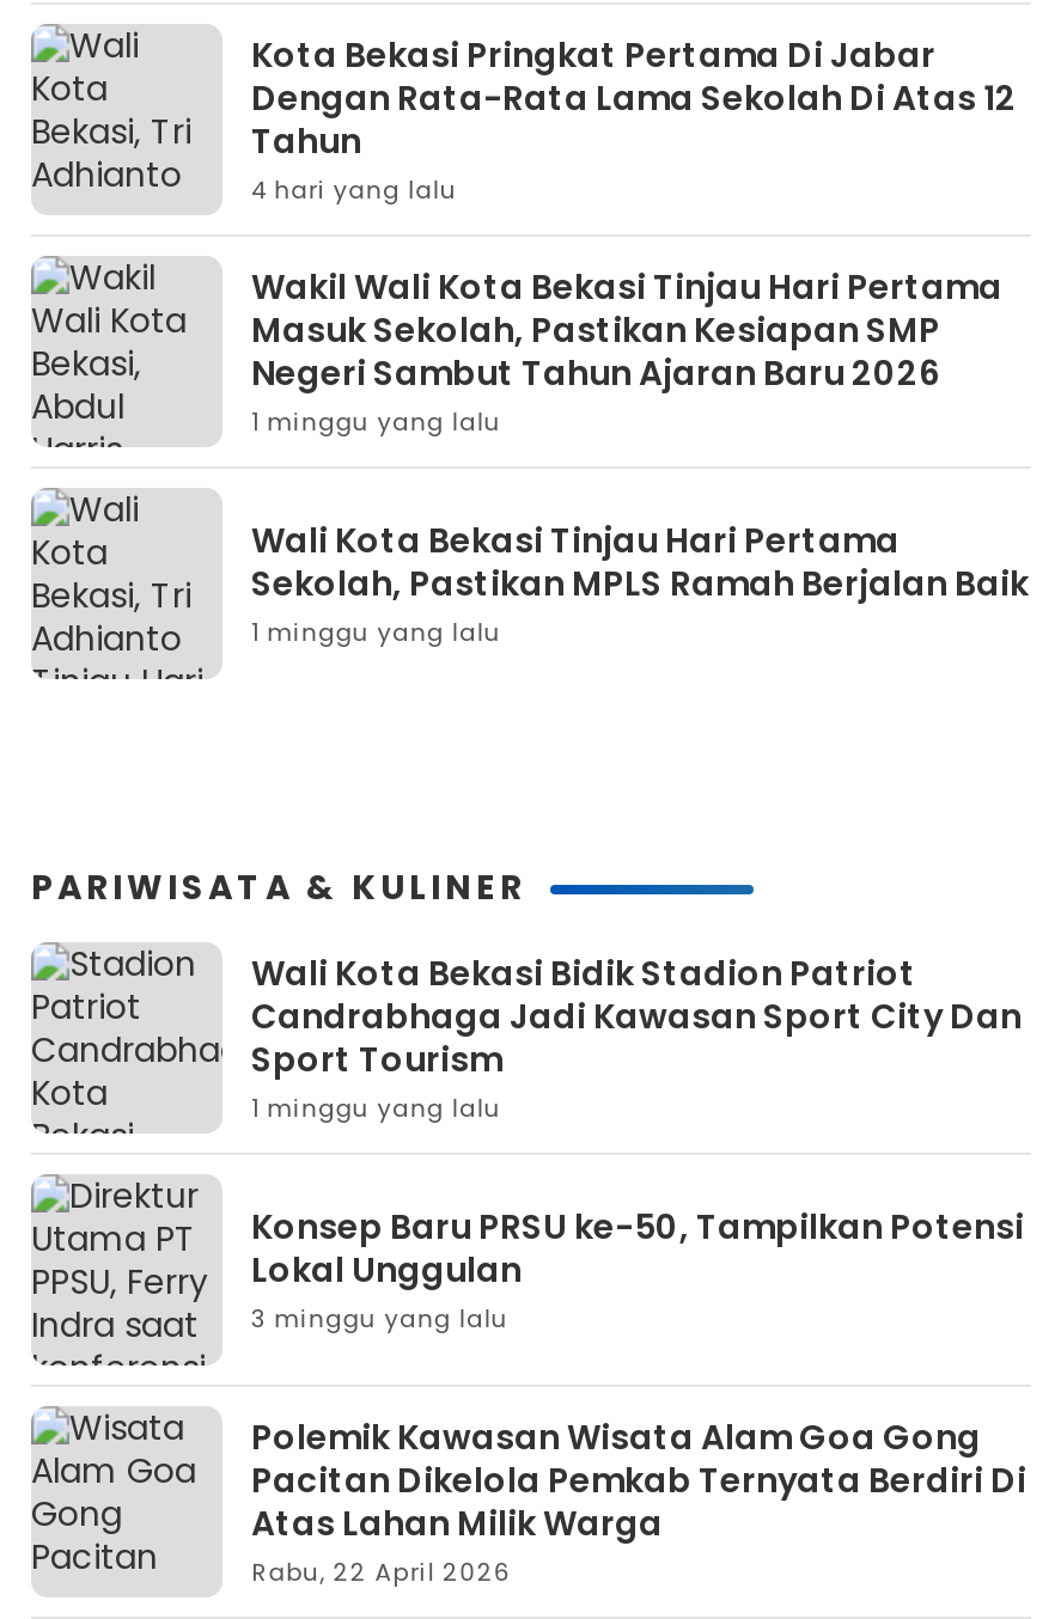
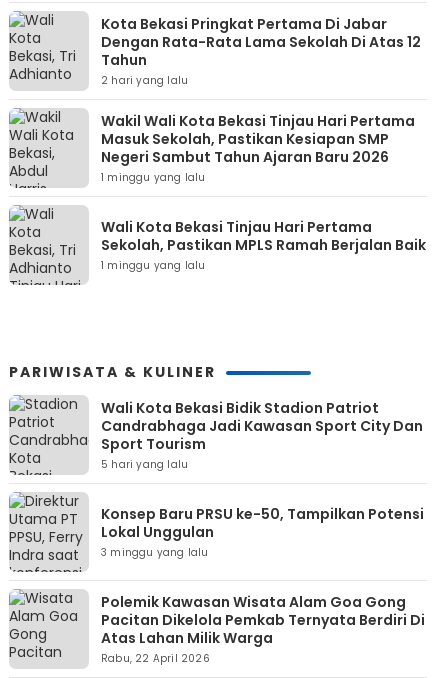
[251,171,457,207] 4 hari yang lalu -> [101,73,188,88] 2 hari yang lalu
[251,1090,501,1126] 1 minggu yang lalu -> [101,457,188,472] 5 hari yang lalu

